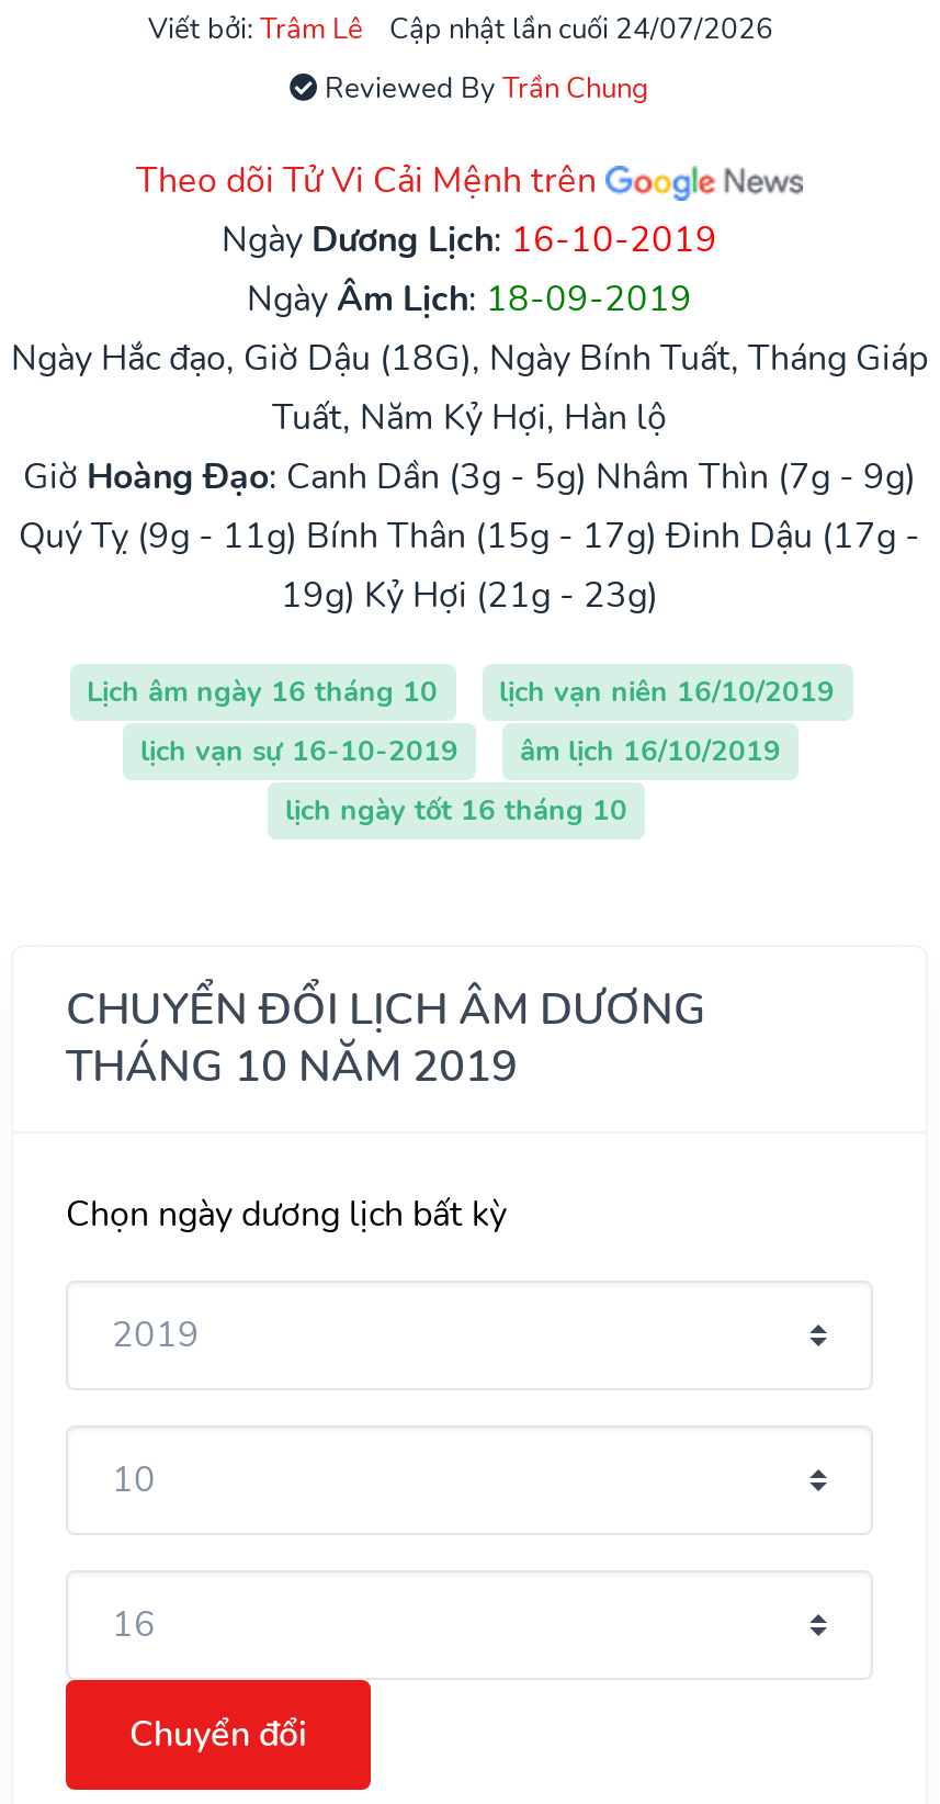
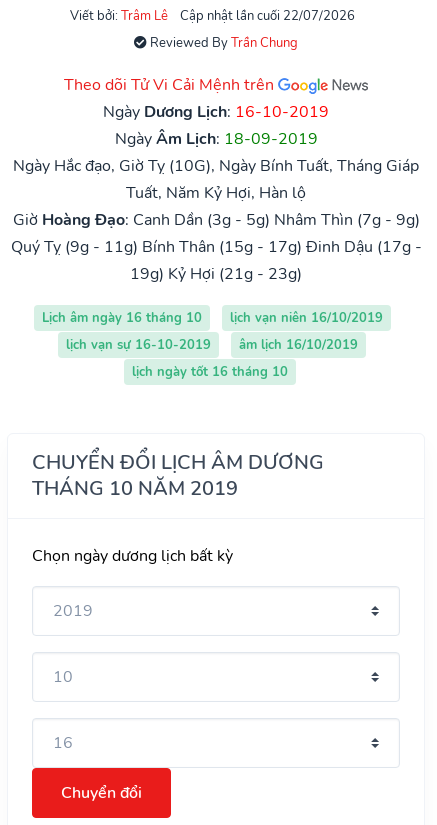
[389,10,773,50] Cập nhật lần cuối 24/07/2026 -> [179,7,354,25] Cập nhật lần cuối 22/07/2026
[11,335,928,383] Ngày Hắc đạo, Giờ Dậu (18G), Ngày Bính Tuất, Tháng Giáp -> [13,155,419,177] Ngày Hắc đạo, Giờ Tỵ (10G), Ngày Bính Tuất, Tháng Giáp

